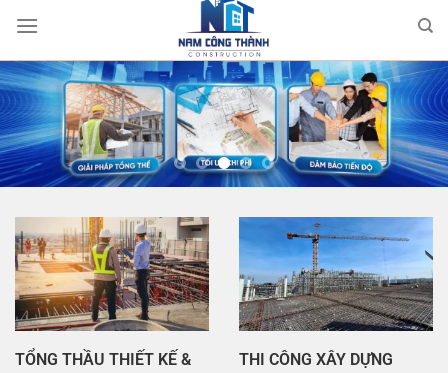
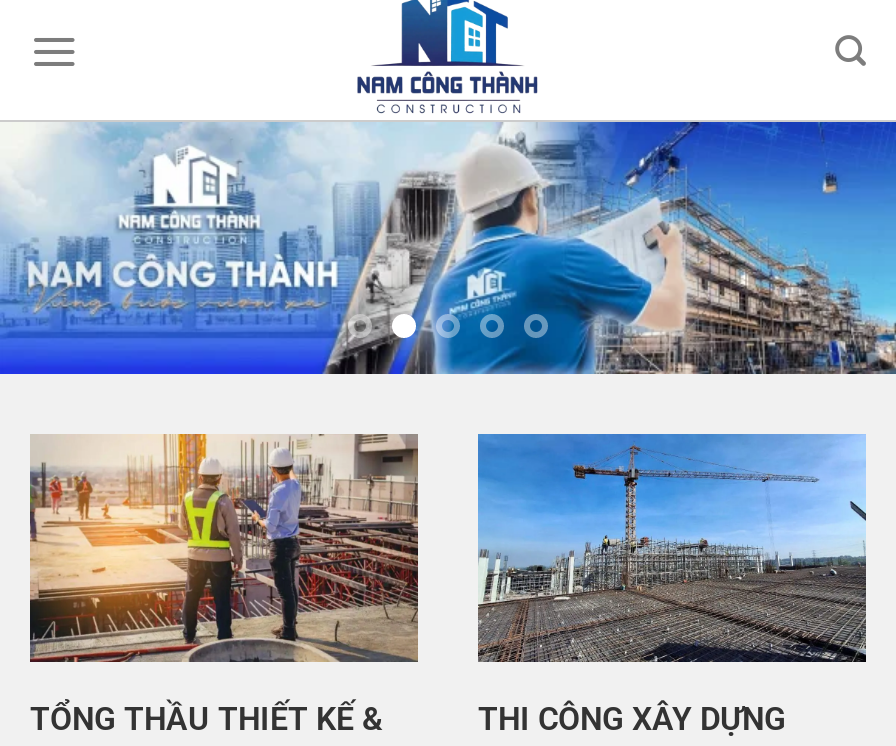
[3,60,445,188] [image] -> [6,120,890,376] [image]

